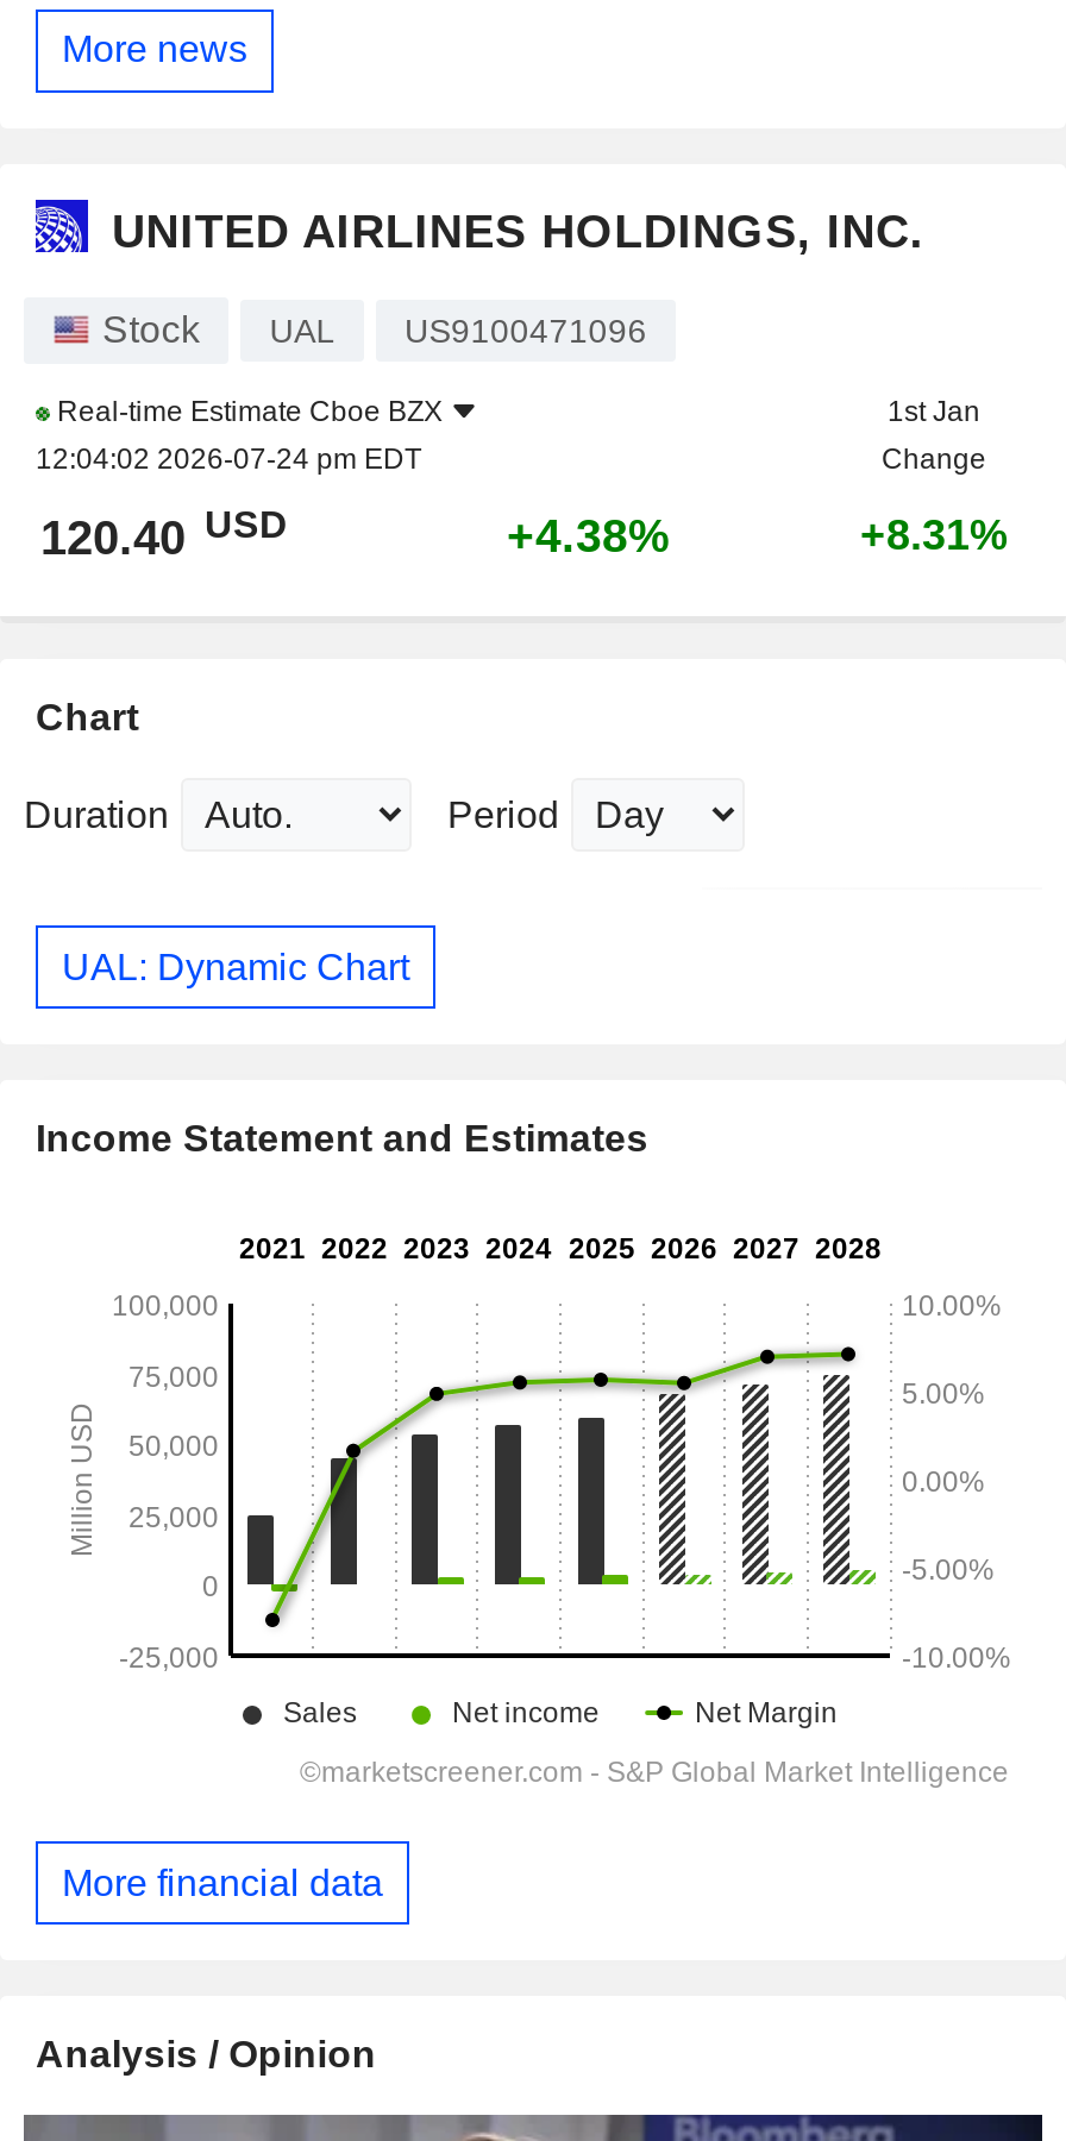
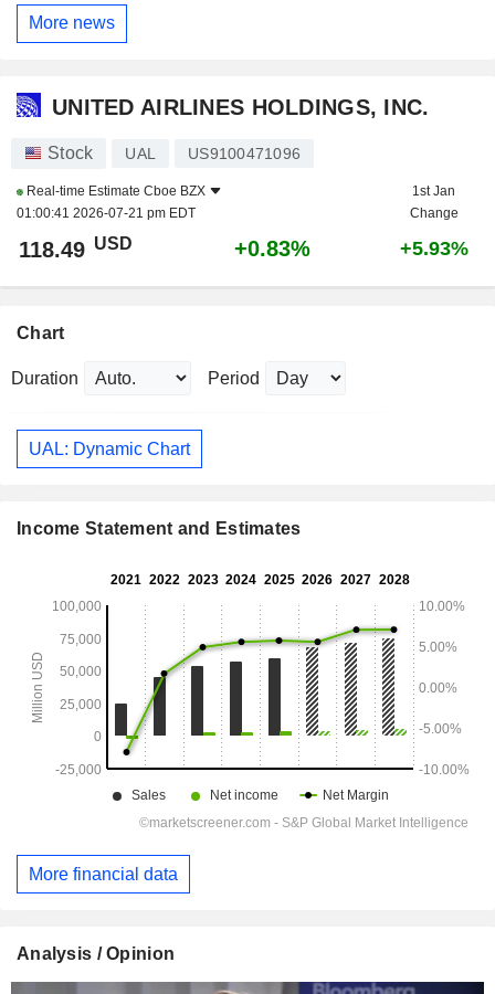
[36,443,421,476] 12:04:02 2026-07-24 pm EDT -> [17,206,196,221] 01:00:41 2026-07-21 pm EDT
[40,503,288,564] 120.40 USD -> [19,234,133,262] 118.49 USD
[507,509,671,562] +4.38% -> [234,236,310,261] +0.83%
[860,512,1008,559] +8.31% -> [399,238,468,260] +5.93%

